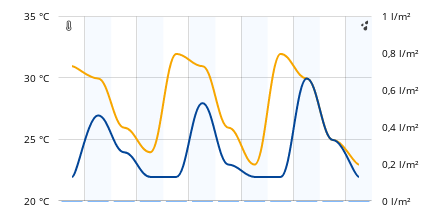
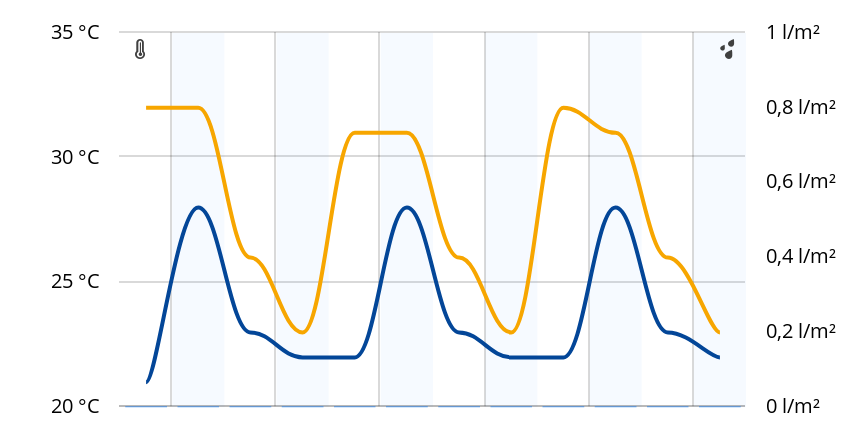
[71,52,202,189] [image] -> [144,103,392,385] [image]
[288,61,357,176] [image] -> [578,109,720,357] [image]

